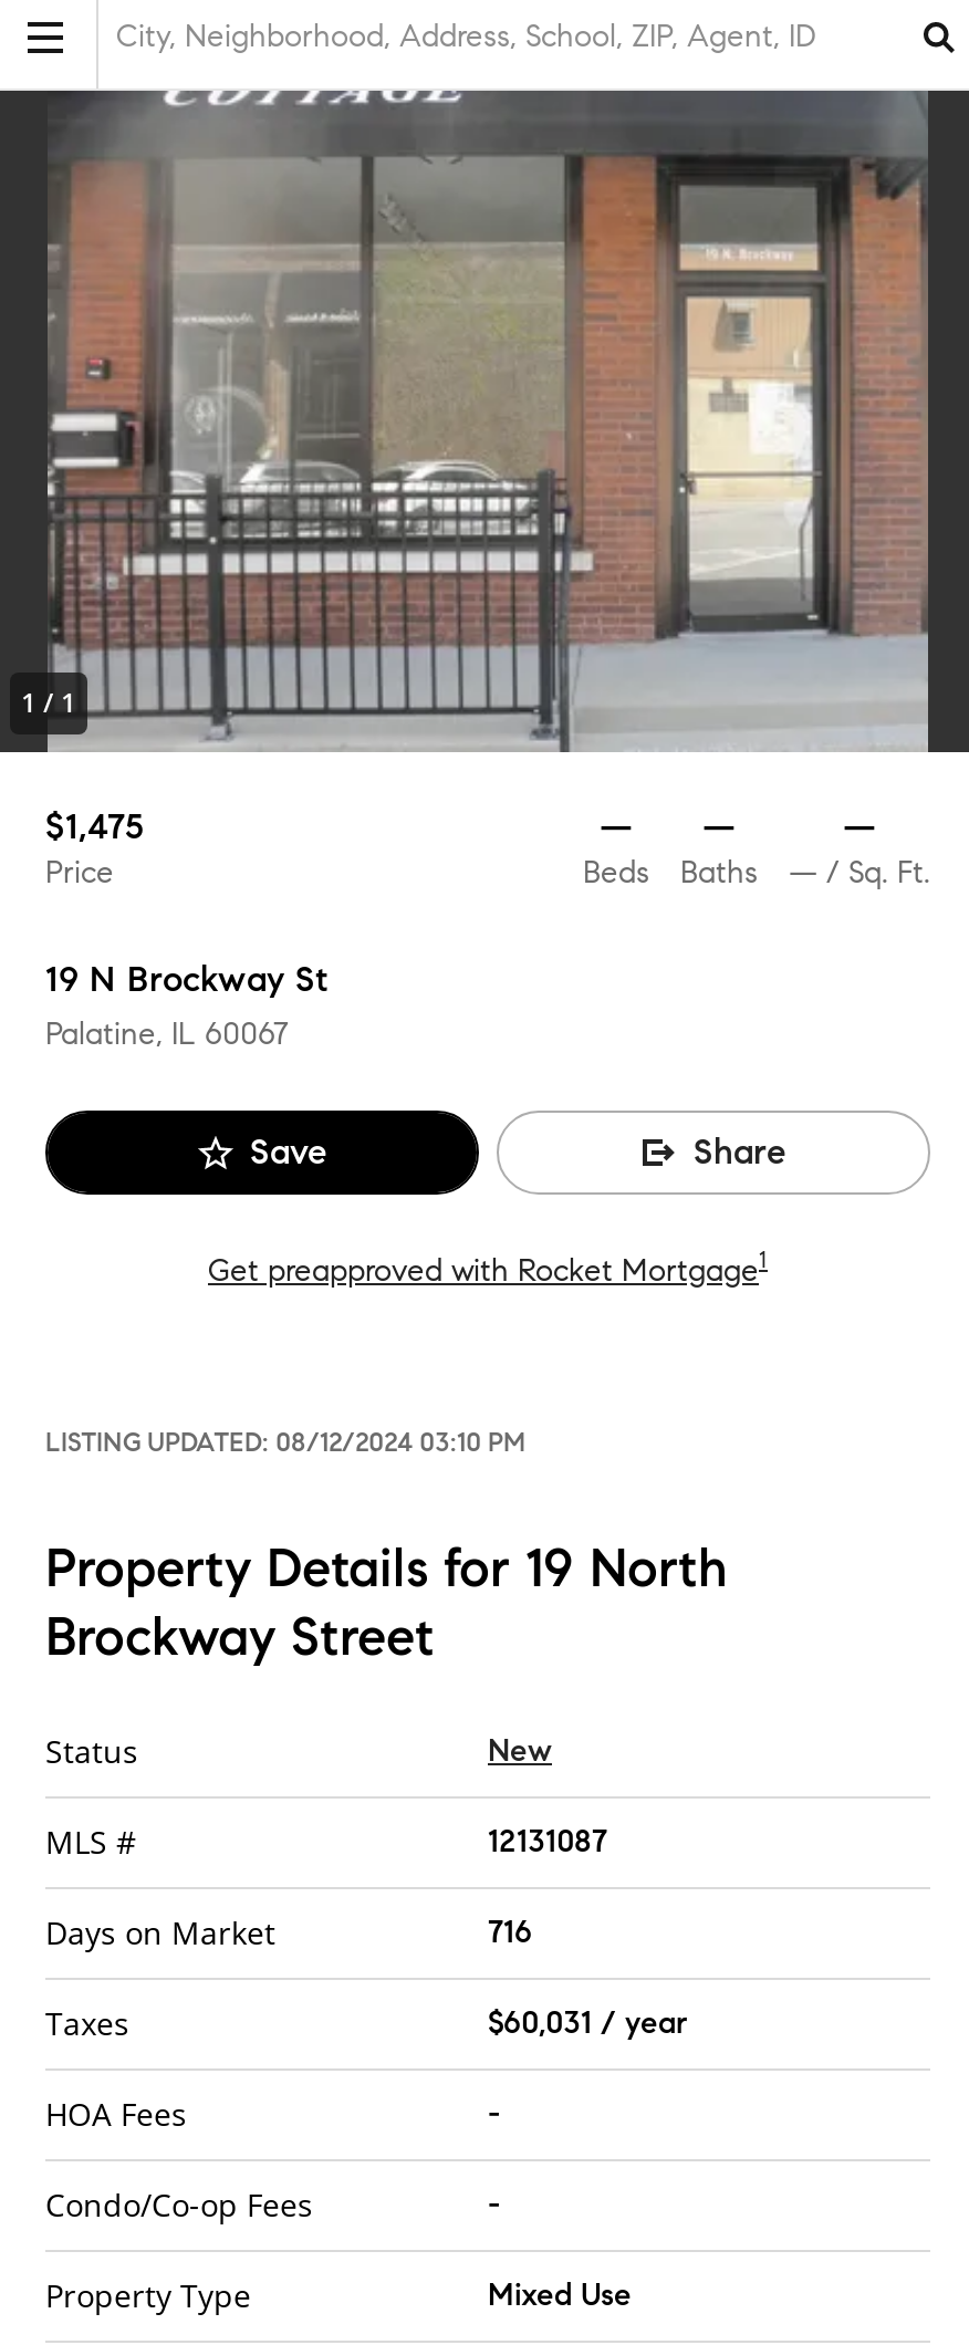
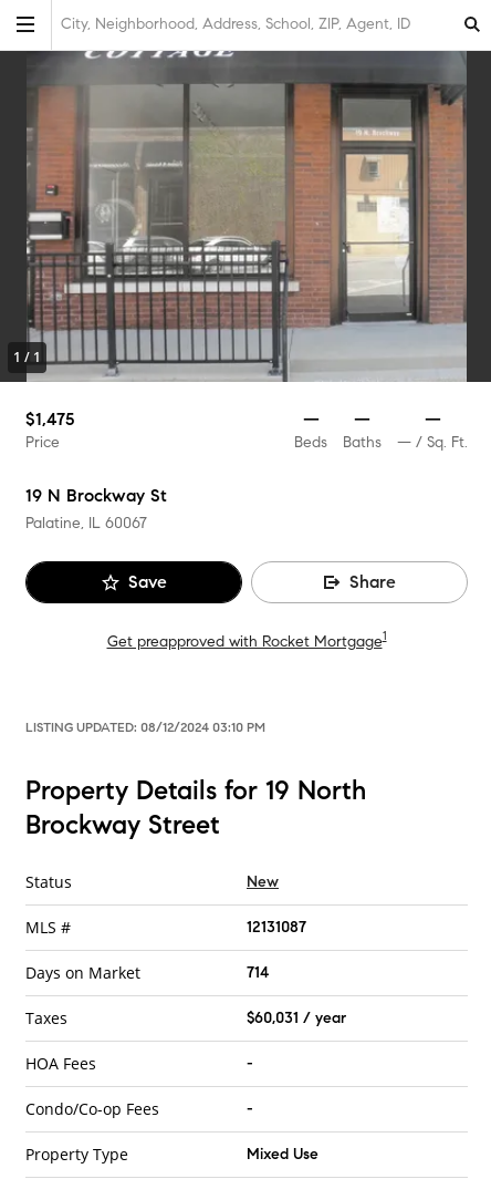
[488,1913,532,1951] 716 -> [247,963,269,982] 714

